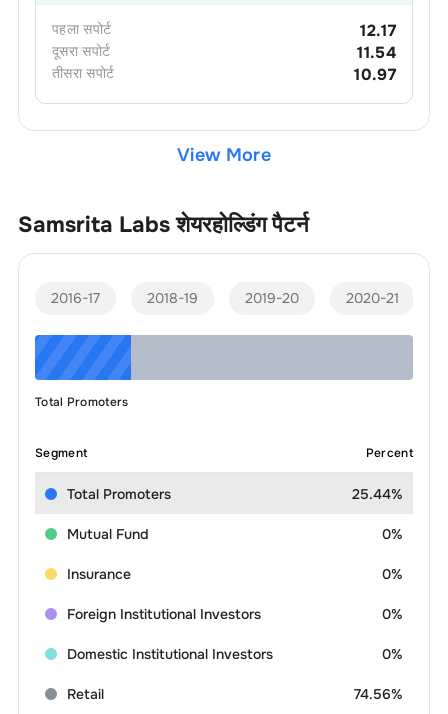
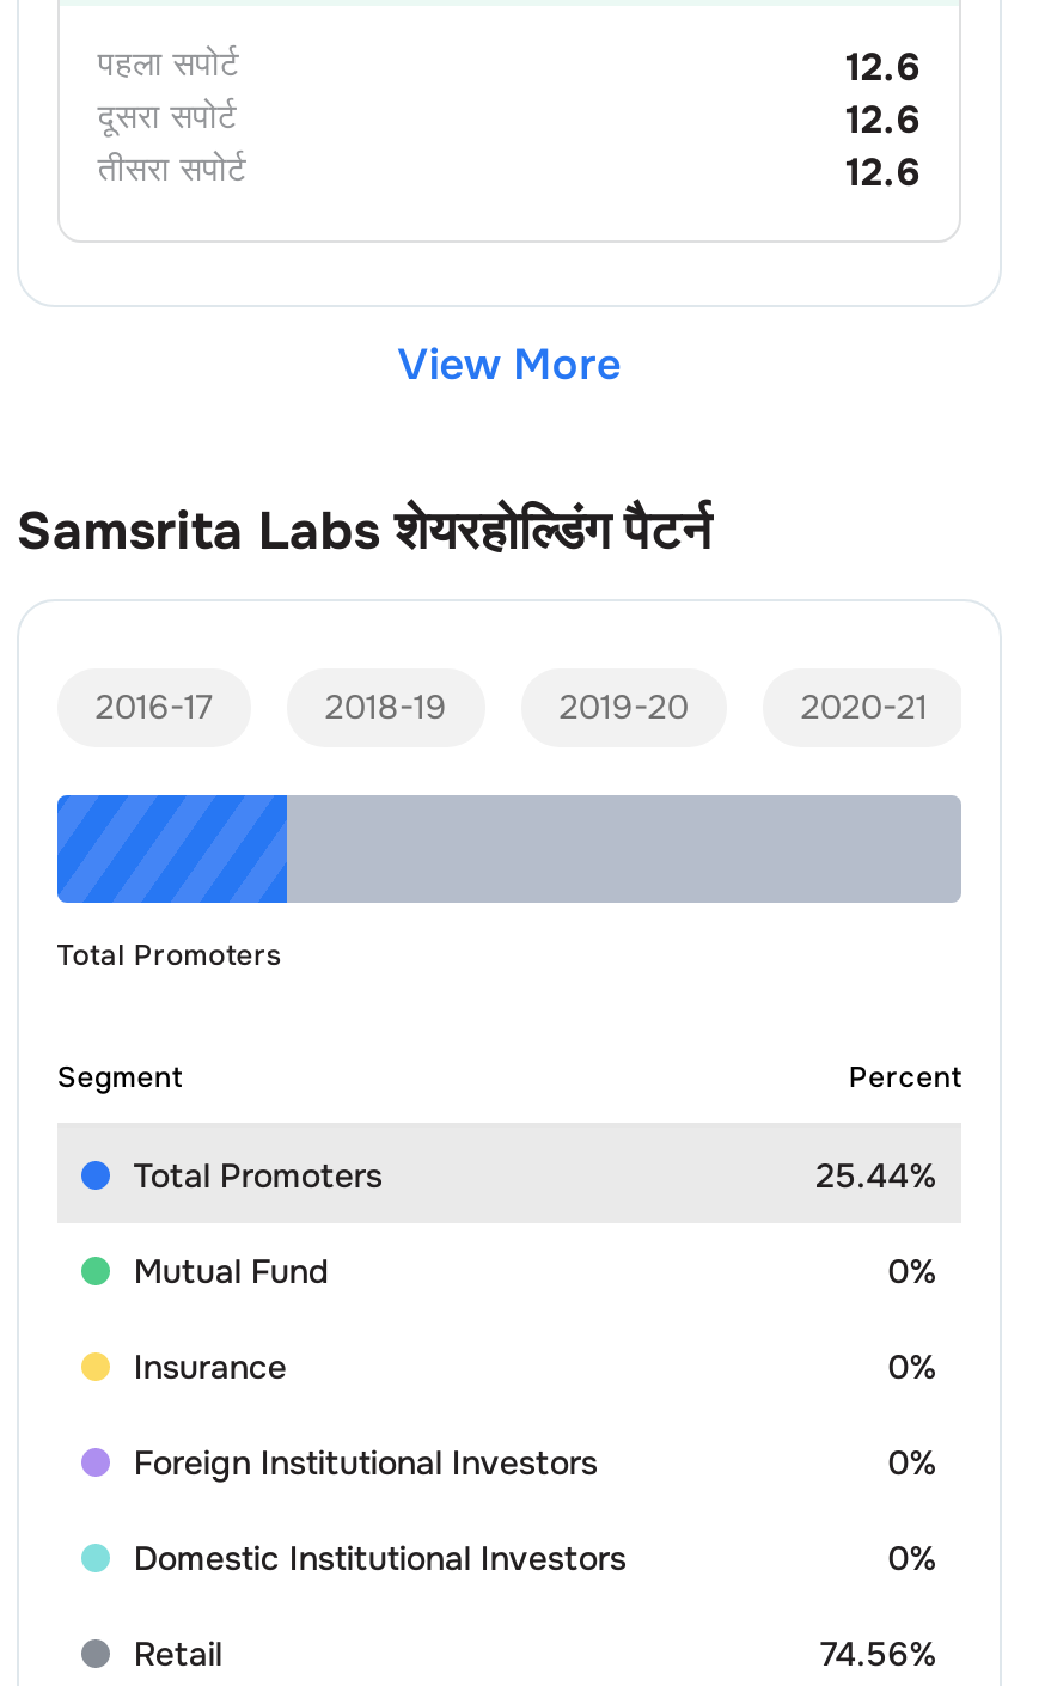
[360,19,396,40] 12.17 -> [846,42,921,92] 12.6
[357,41,396,62] 11.54 -> [846,94,921,145] 12.6
[354,63,396,84] 10.97 -> [846,147,921,197] 12.6

